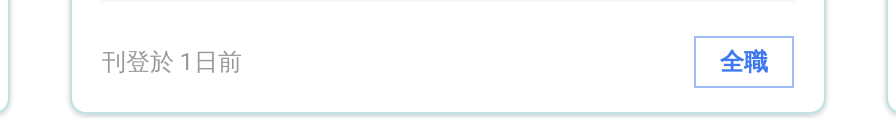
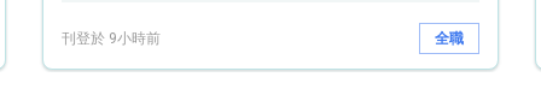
[102,47,242,75] 刊登於 1日前 -> [62,29,161,46] 刊登於 9小時前

